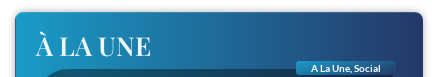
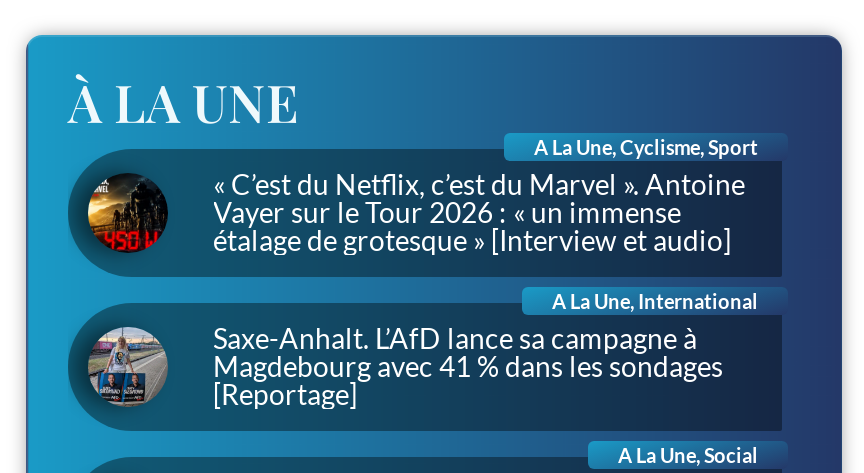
none -> [68,135,758,433] [image] | A La Une, Cyclisme, Sport | « C’est du Netflix, c’est du Marvel ». Antoine | Vayer sur le Tour 2026 : « un immense | étalage de grotesque » [Interview et audio] | A La Une, International | Saxe-Anhalt. L’AfD lance sa campagne à | Magdebourg avec 41 % dans les sondages | [Reportage]

